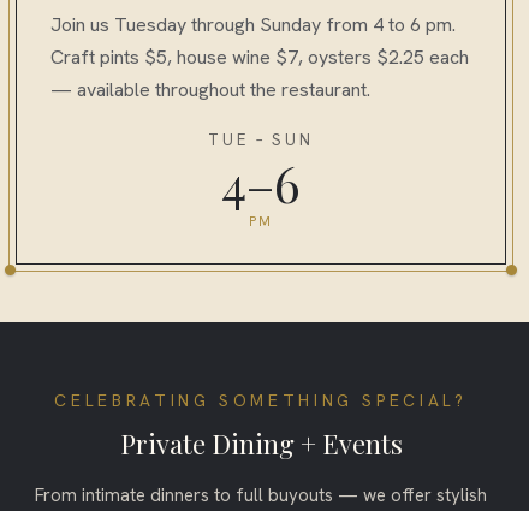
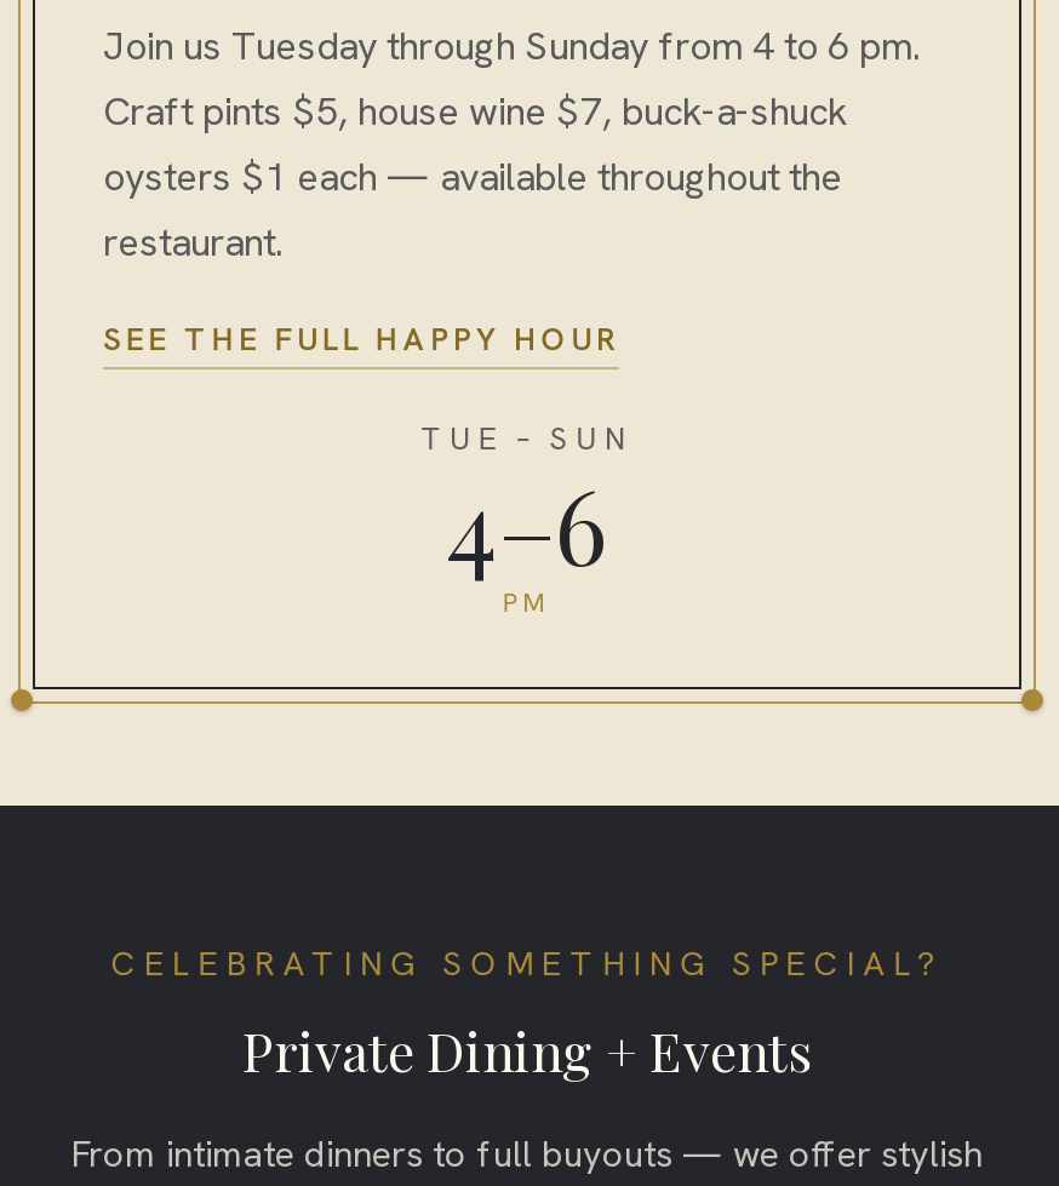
[50,44,469,102] Craft pints $5, house wine $7, oysters $2.25 each | — available throughout the restaurant. -> [103,86,847,360] Craft pints $5, house wine $7, buck-a-shuck | oysters $1 each — available throughout the | restaurant. | SEE THE FULL HAPPY HOUR

